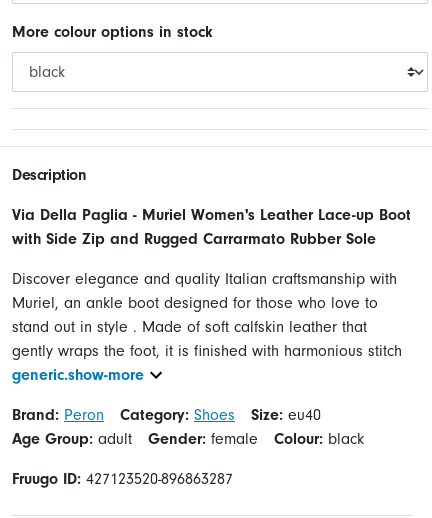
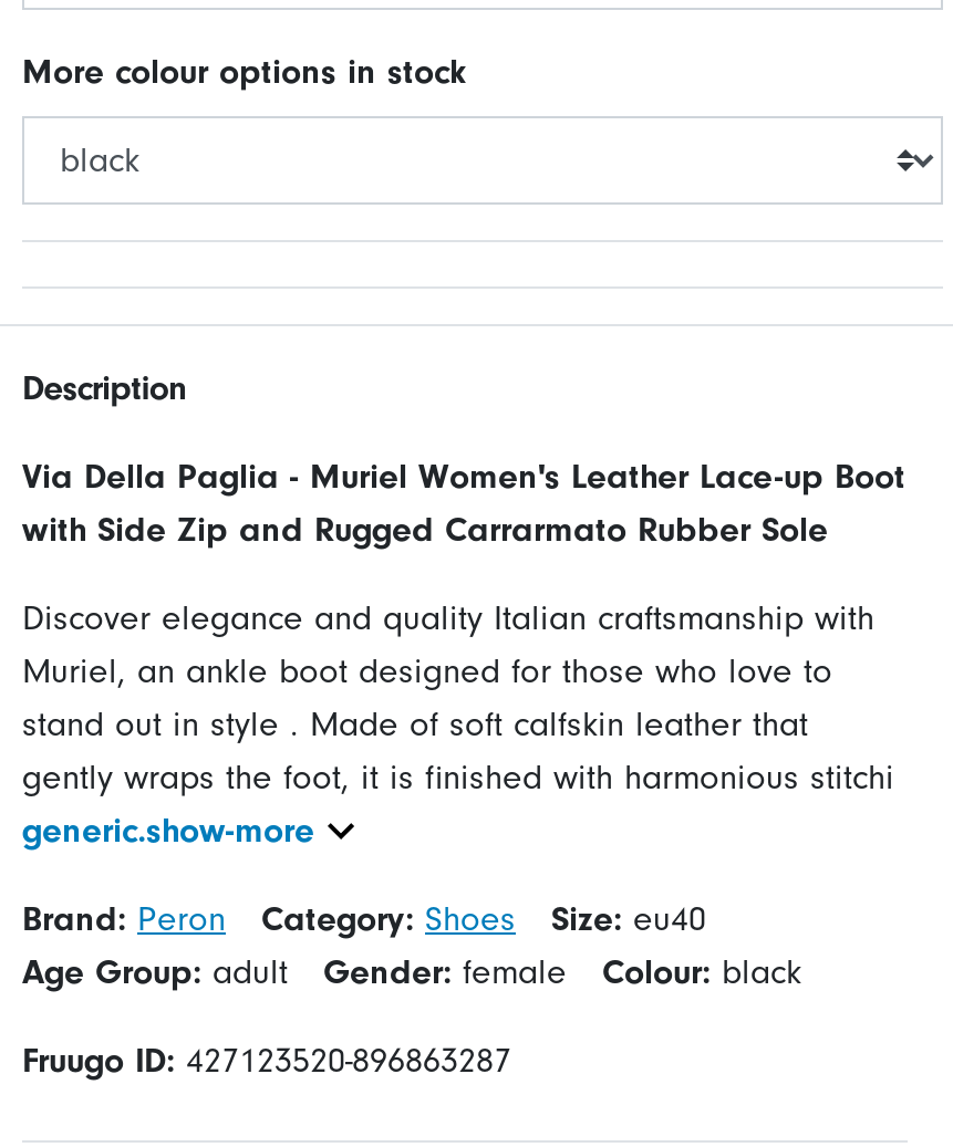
[12,342,402,360] gently wraps the foot, it is finished with harmonious stitch -> [22,758,894,797] gently wraps the foot, it is finished with harmonious stitchi

